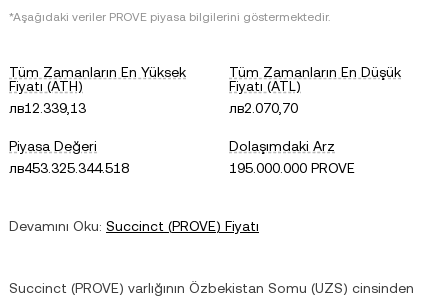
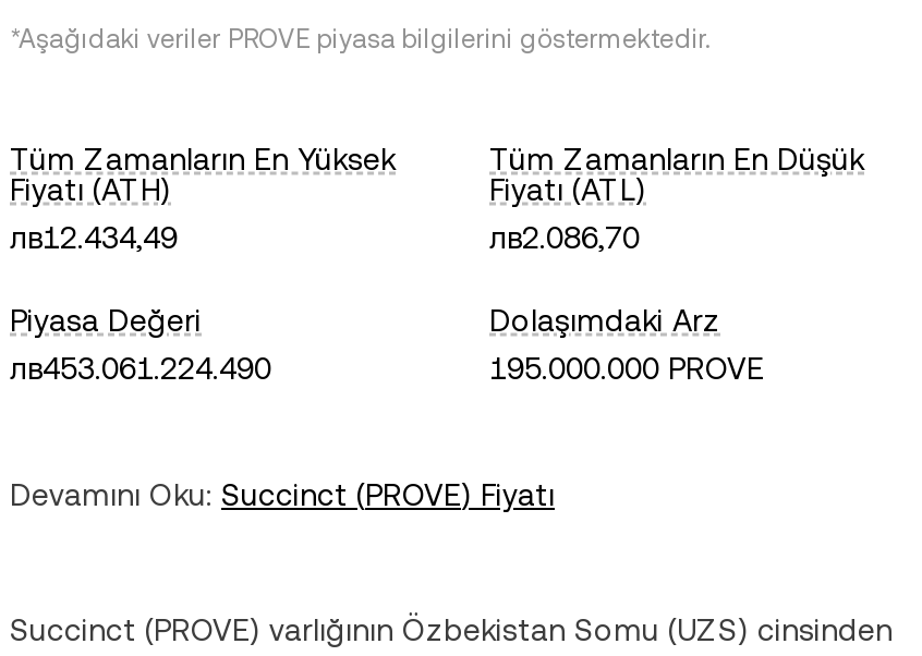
[9,100,86,116] лв12.339,13 -> [10,220,178,255] лв12.434,49
[229,100,298,116] лв2.070,70 -> [489,220,640,255] лв2.086,70
[9,160,129,176] лв453.325.344.518 -> [10,351,271,386] лв453.061.224.490

